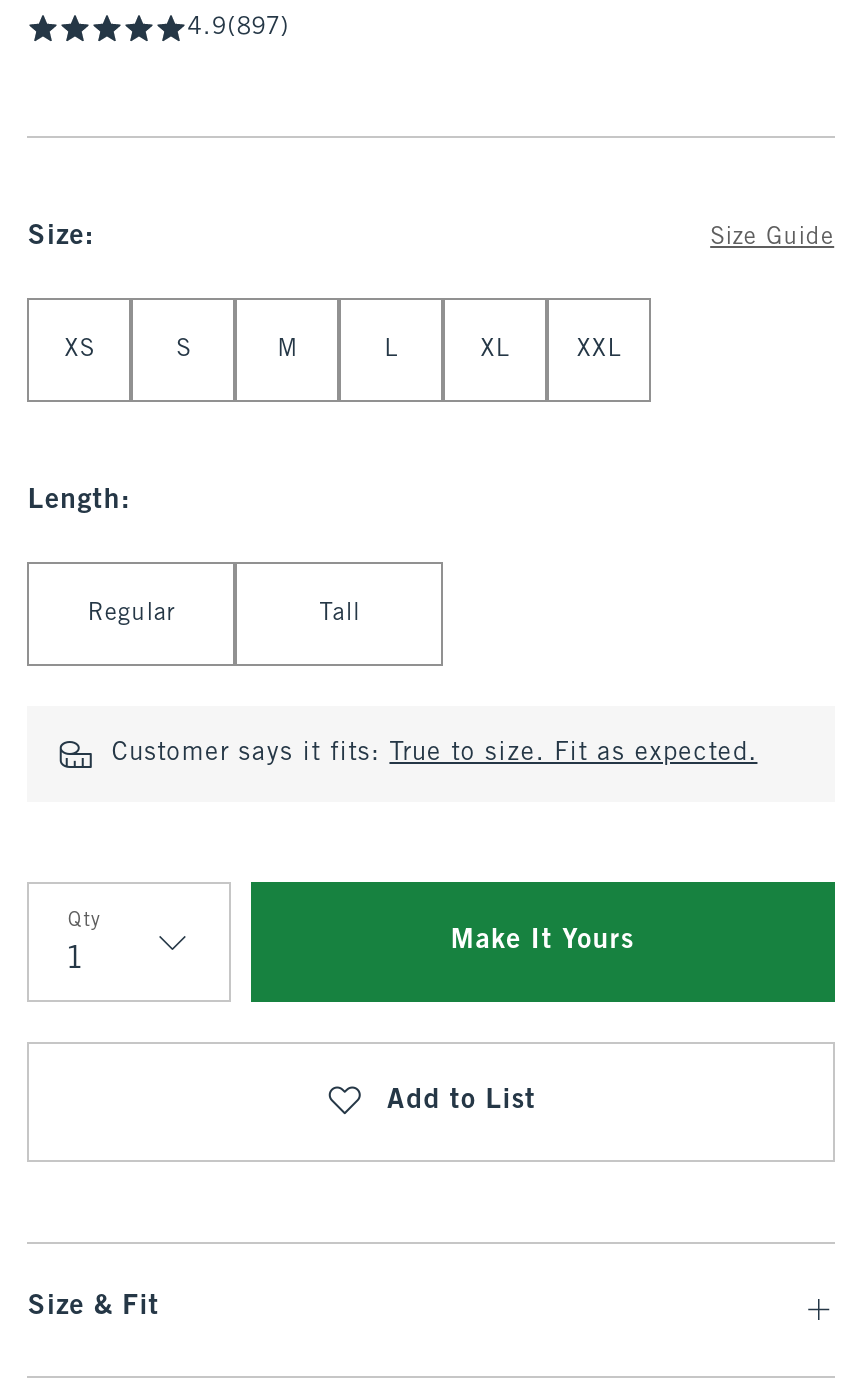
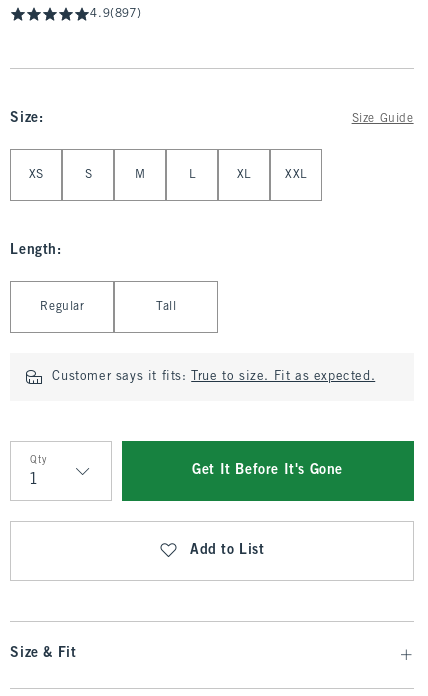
[451,928,634,954] Make It Yours -> [192,464,343,477] Get It Before It's Gone

